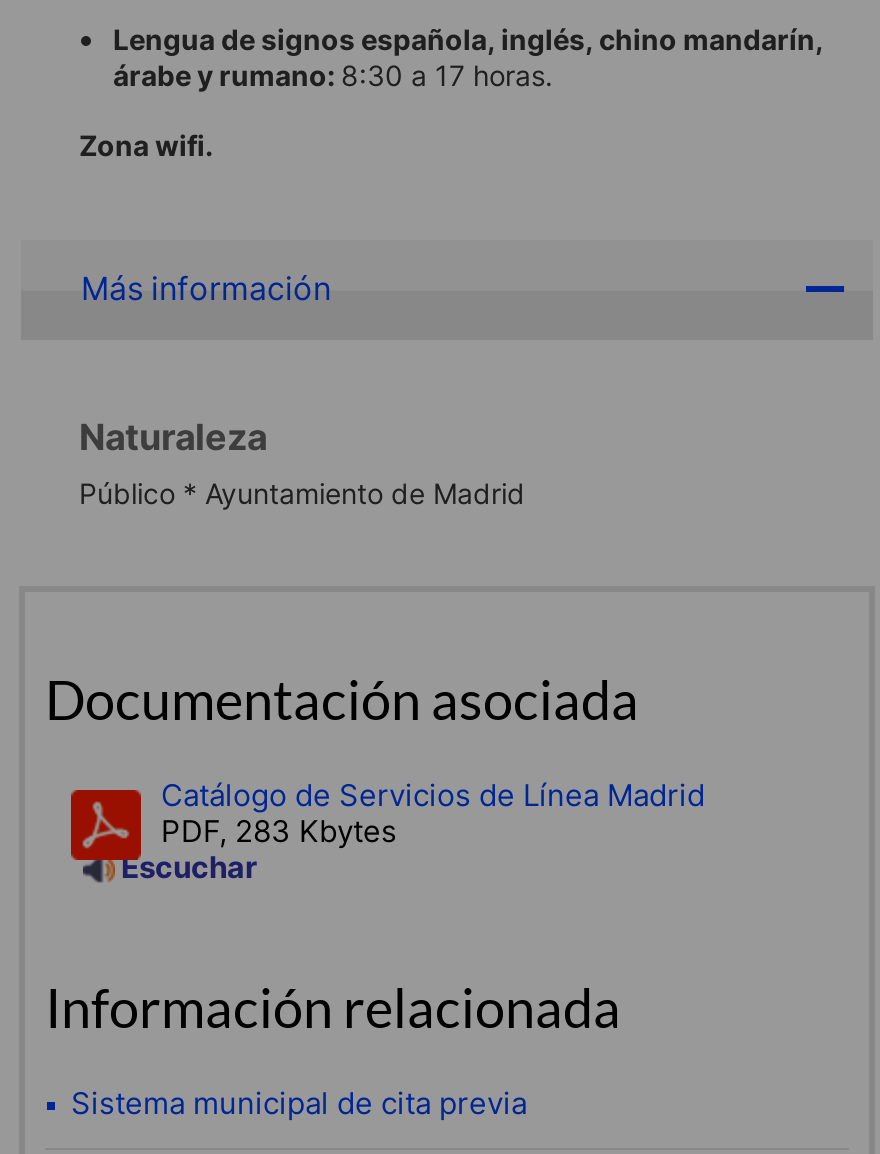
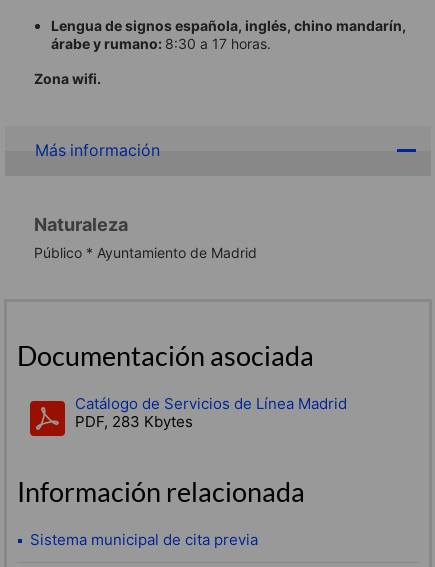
[115,849,257,887] Escuchar -> none

